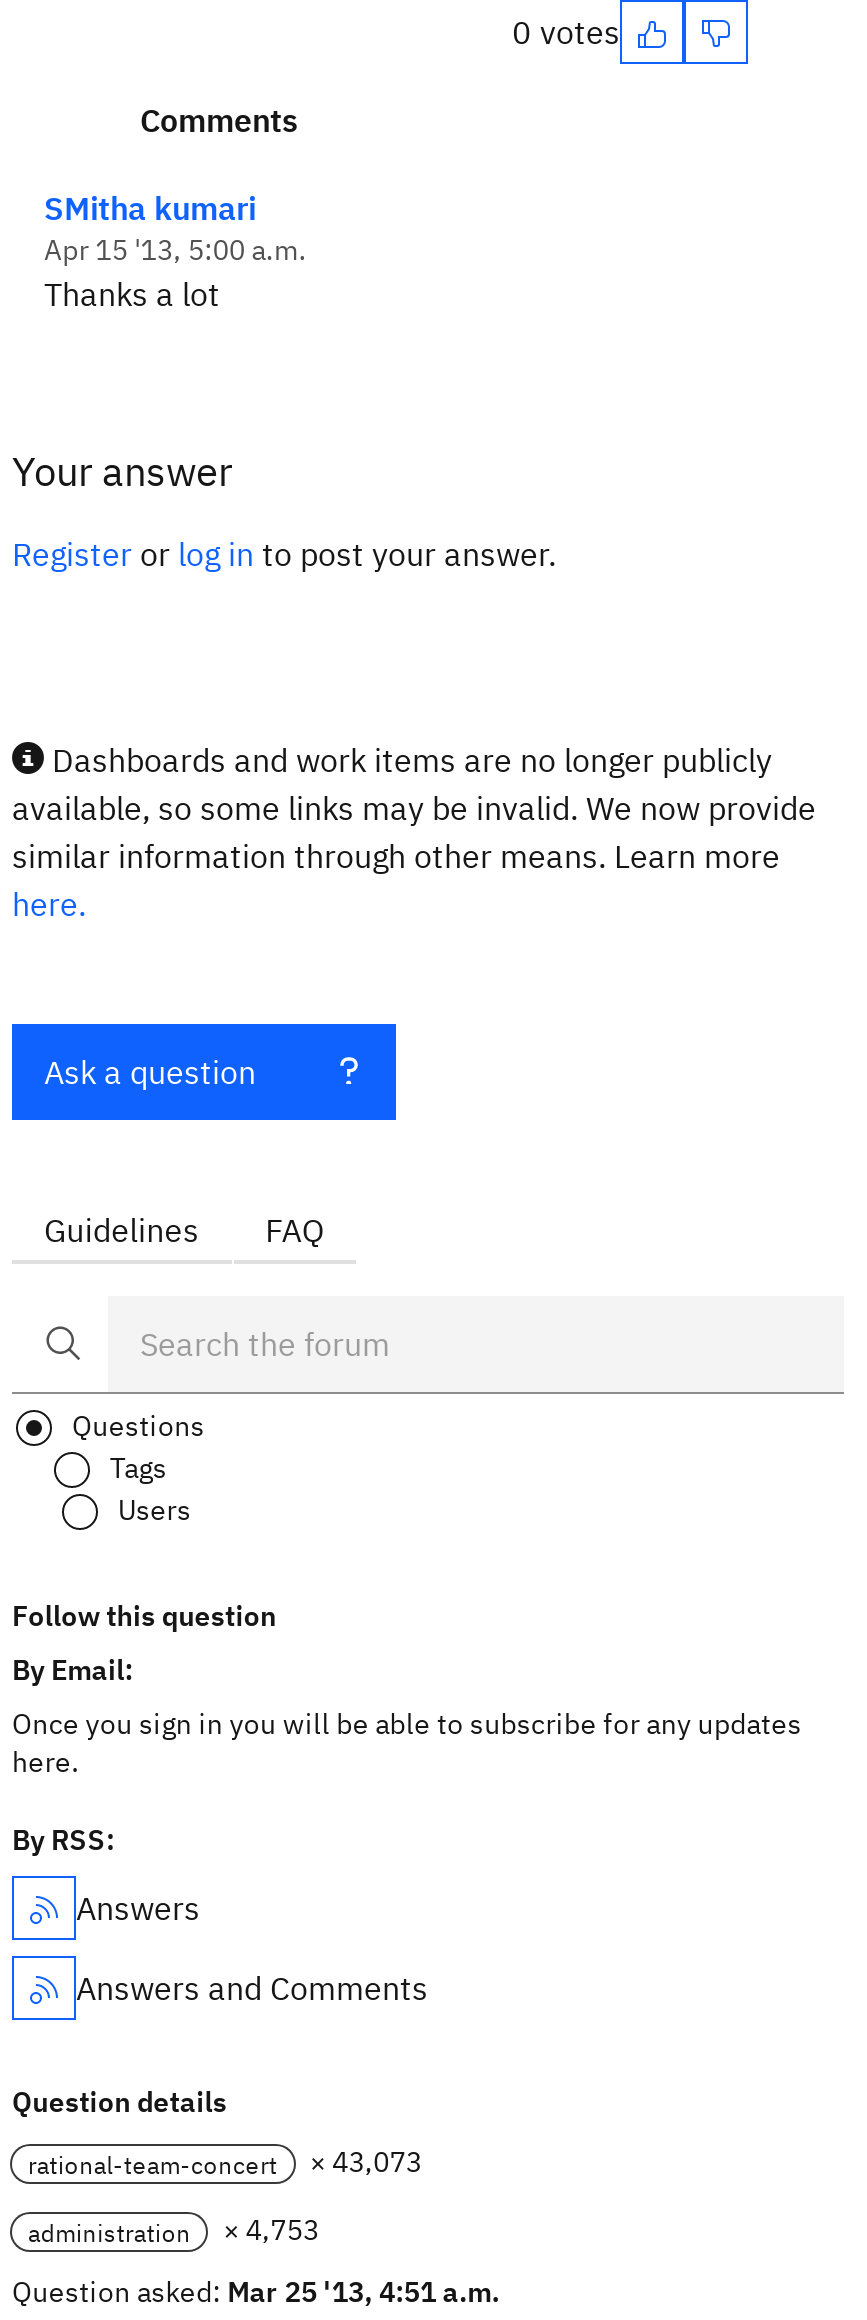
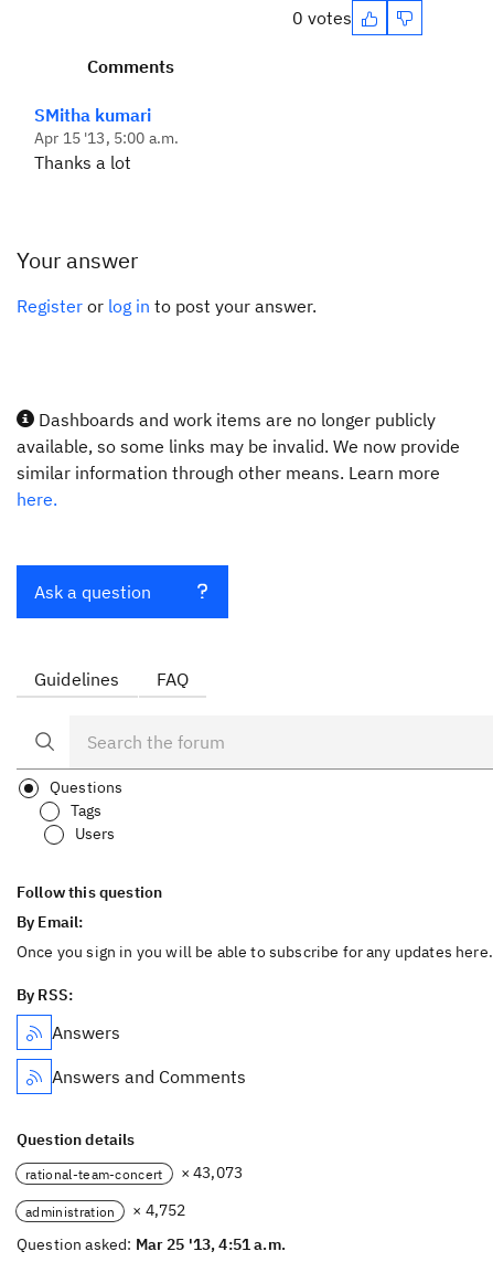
[28,2212,319,2248] administration × 4,753 -> [25,1200,186,1220] administration × 4,752

